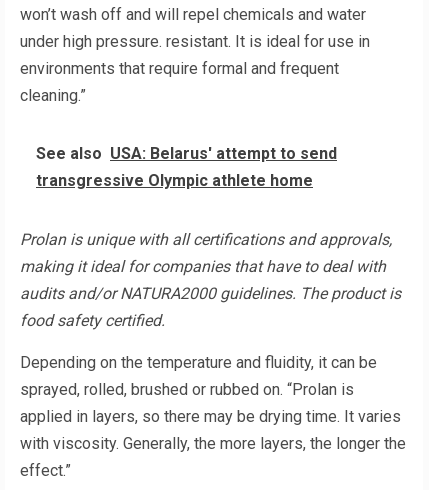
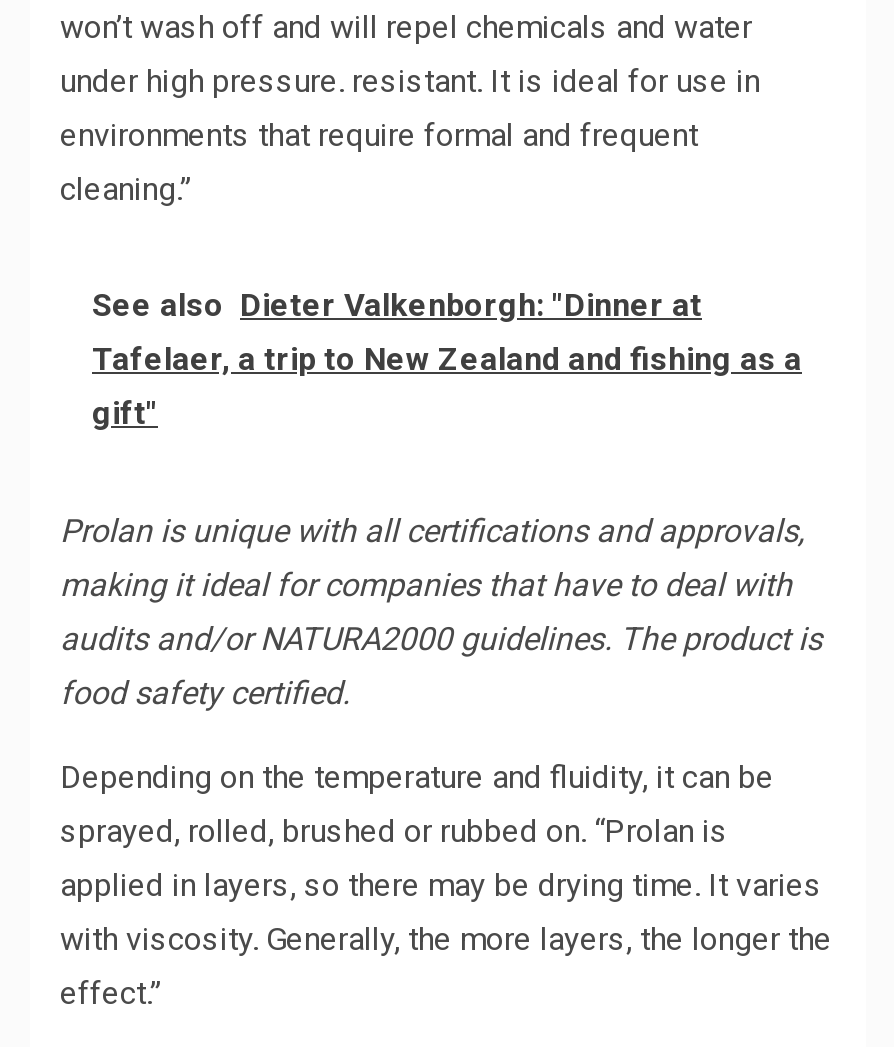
[36,144,337,190] See also USA: Belarus' attempt to send | transgressive Olympic athlete home -> [92,287,802,433] See also Dieter Valkenborgh: "Dinner at | Tafelaer, a trip to New Zealand and fishing as a | gift"

